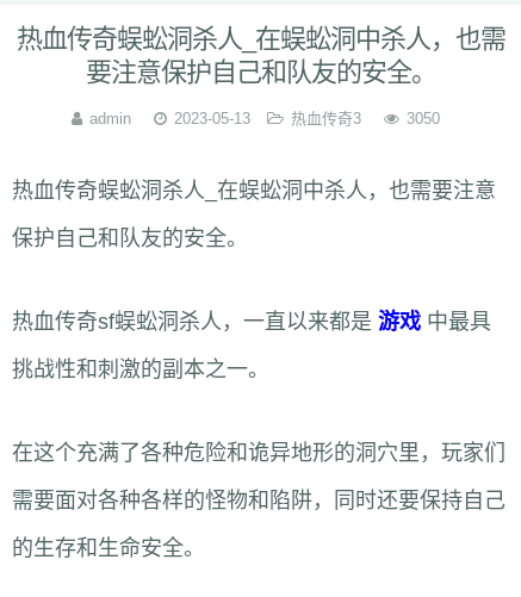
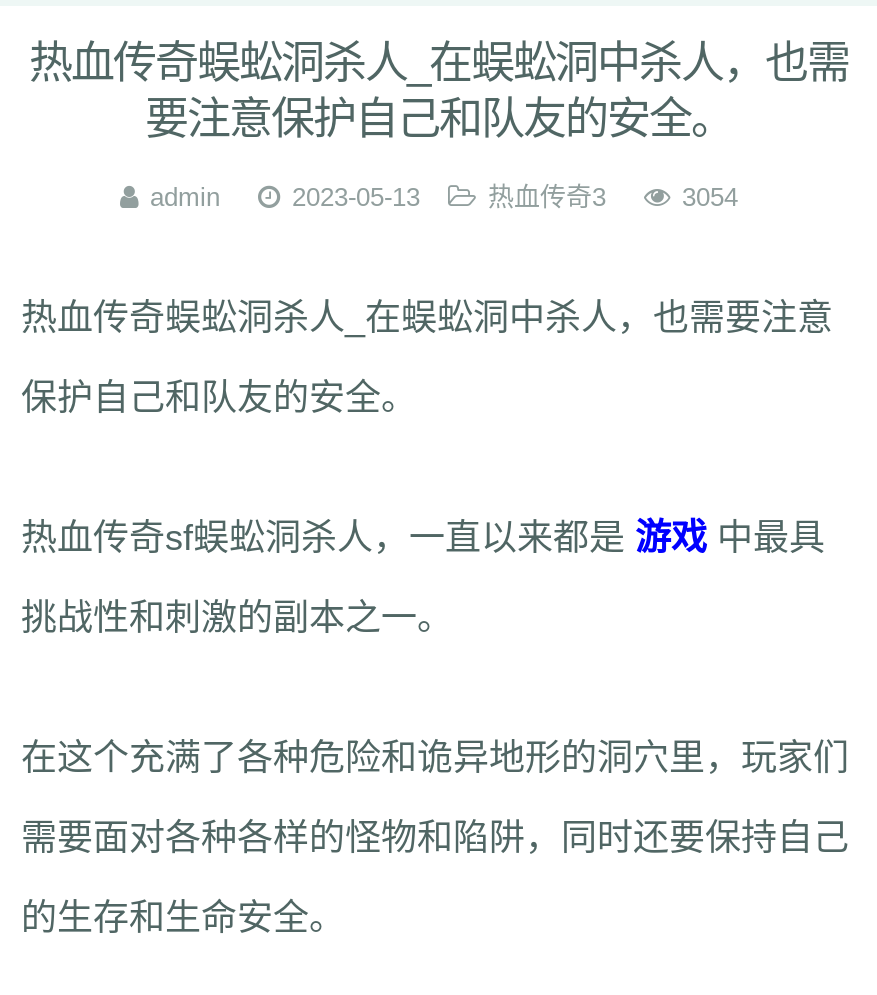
[406,110,439,128] 3050 -> [682,182,738,212] 3054

